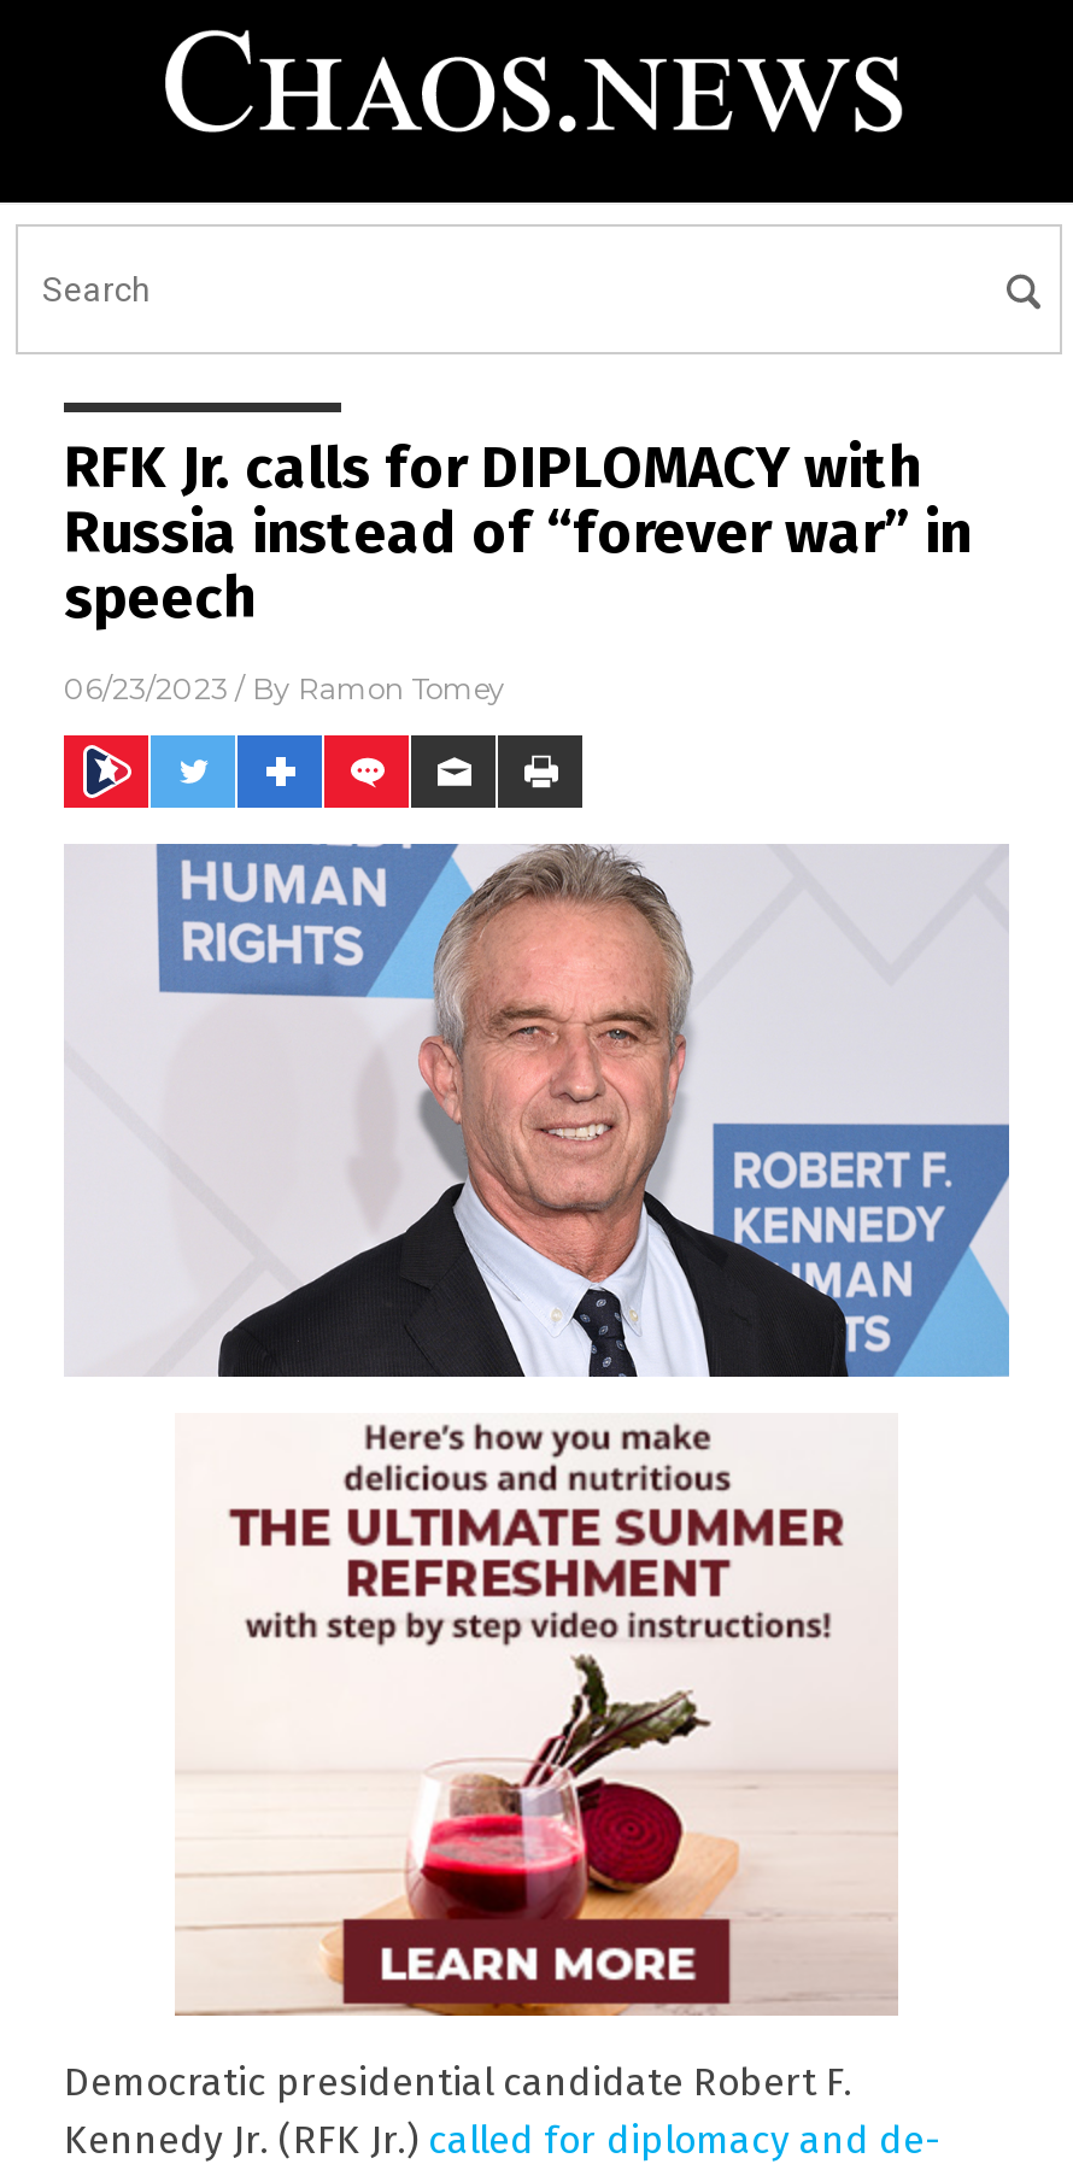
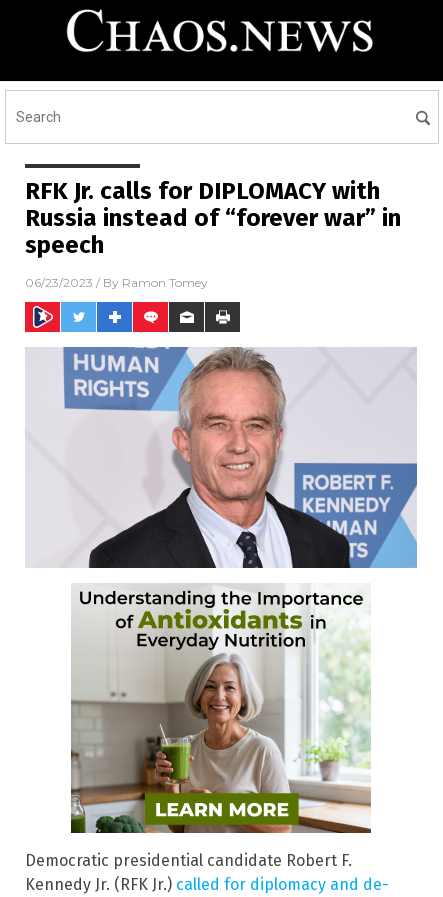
[175,1418,898,2018] [image] -> [70,584,371,834] [image]

